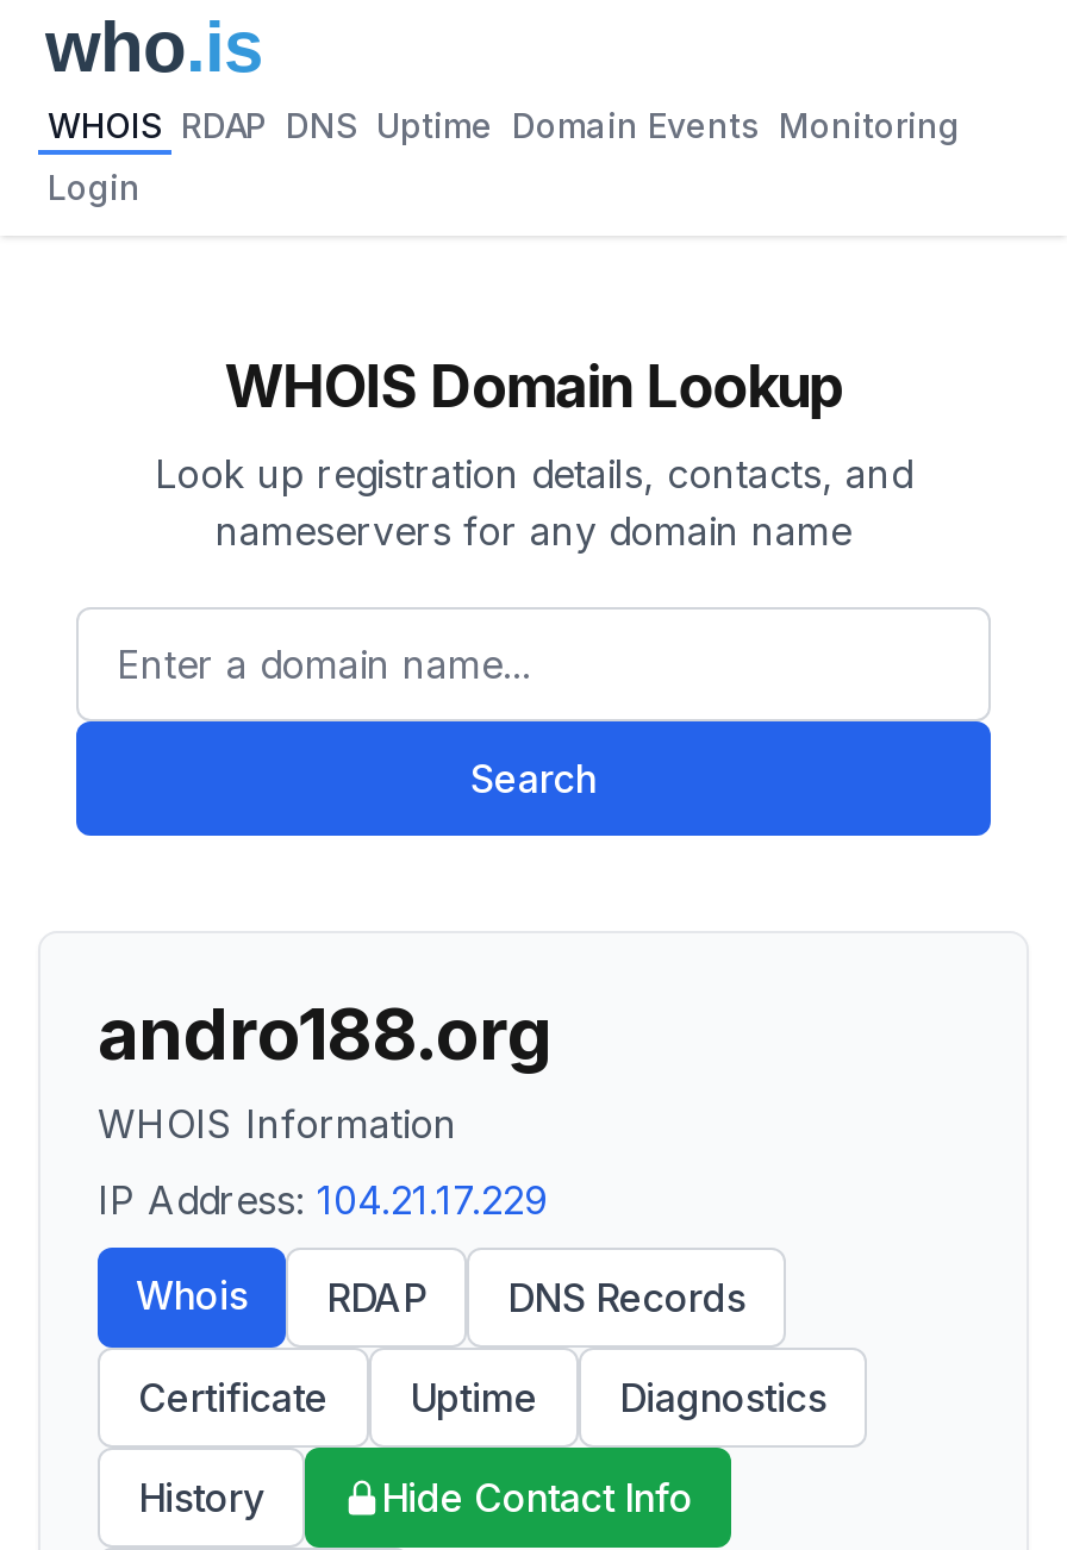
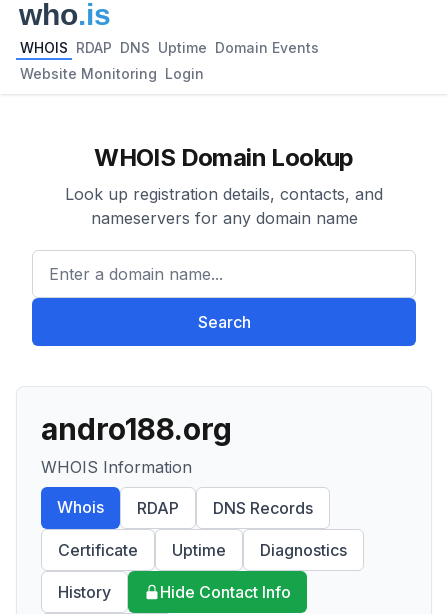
[48,105,960,145] WHOIS RDAP DNS Uptime Domain Events Monitoring -> [20,39,319,56] WHOIS RDAP DNS Uptime Domain Events
[48,167,141,207] Login -> [20,65,204,82] Website Monitoring Login
[98,1176,548,1224] IP Address: 104.21.17.229 -> none

